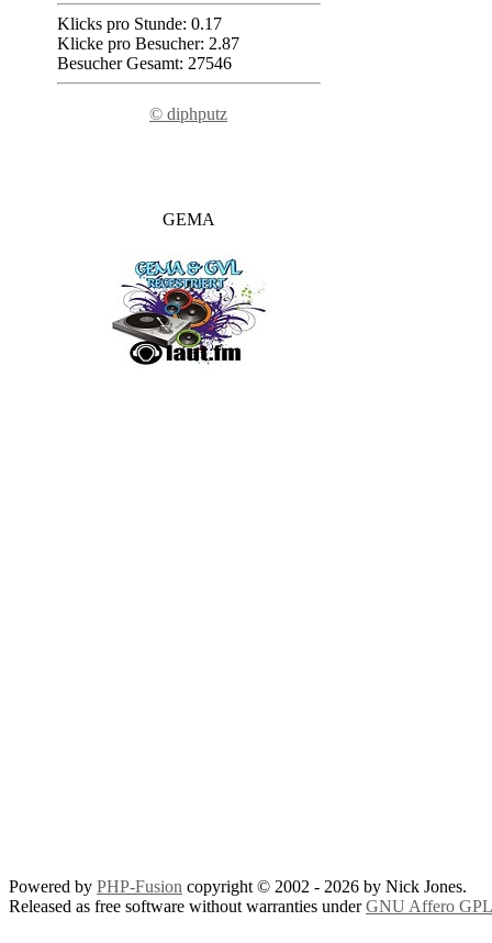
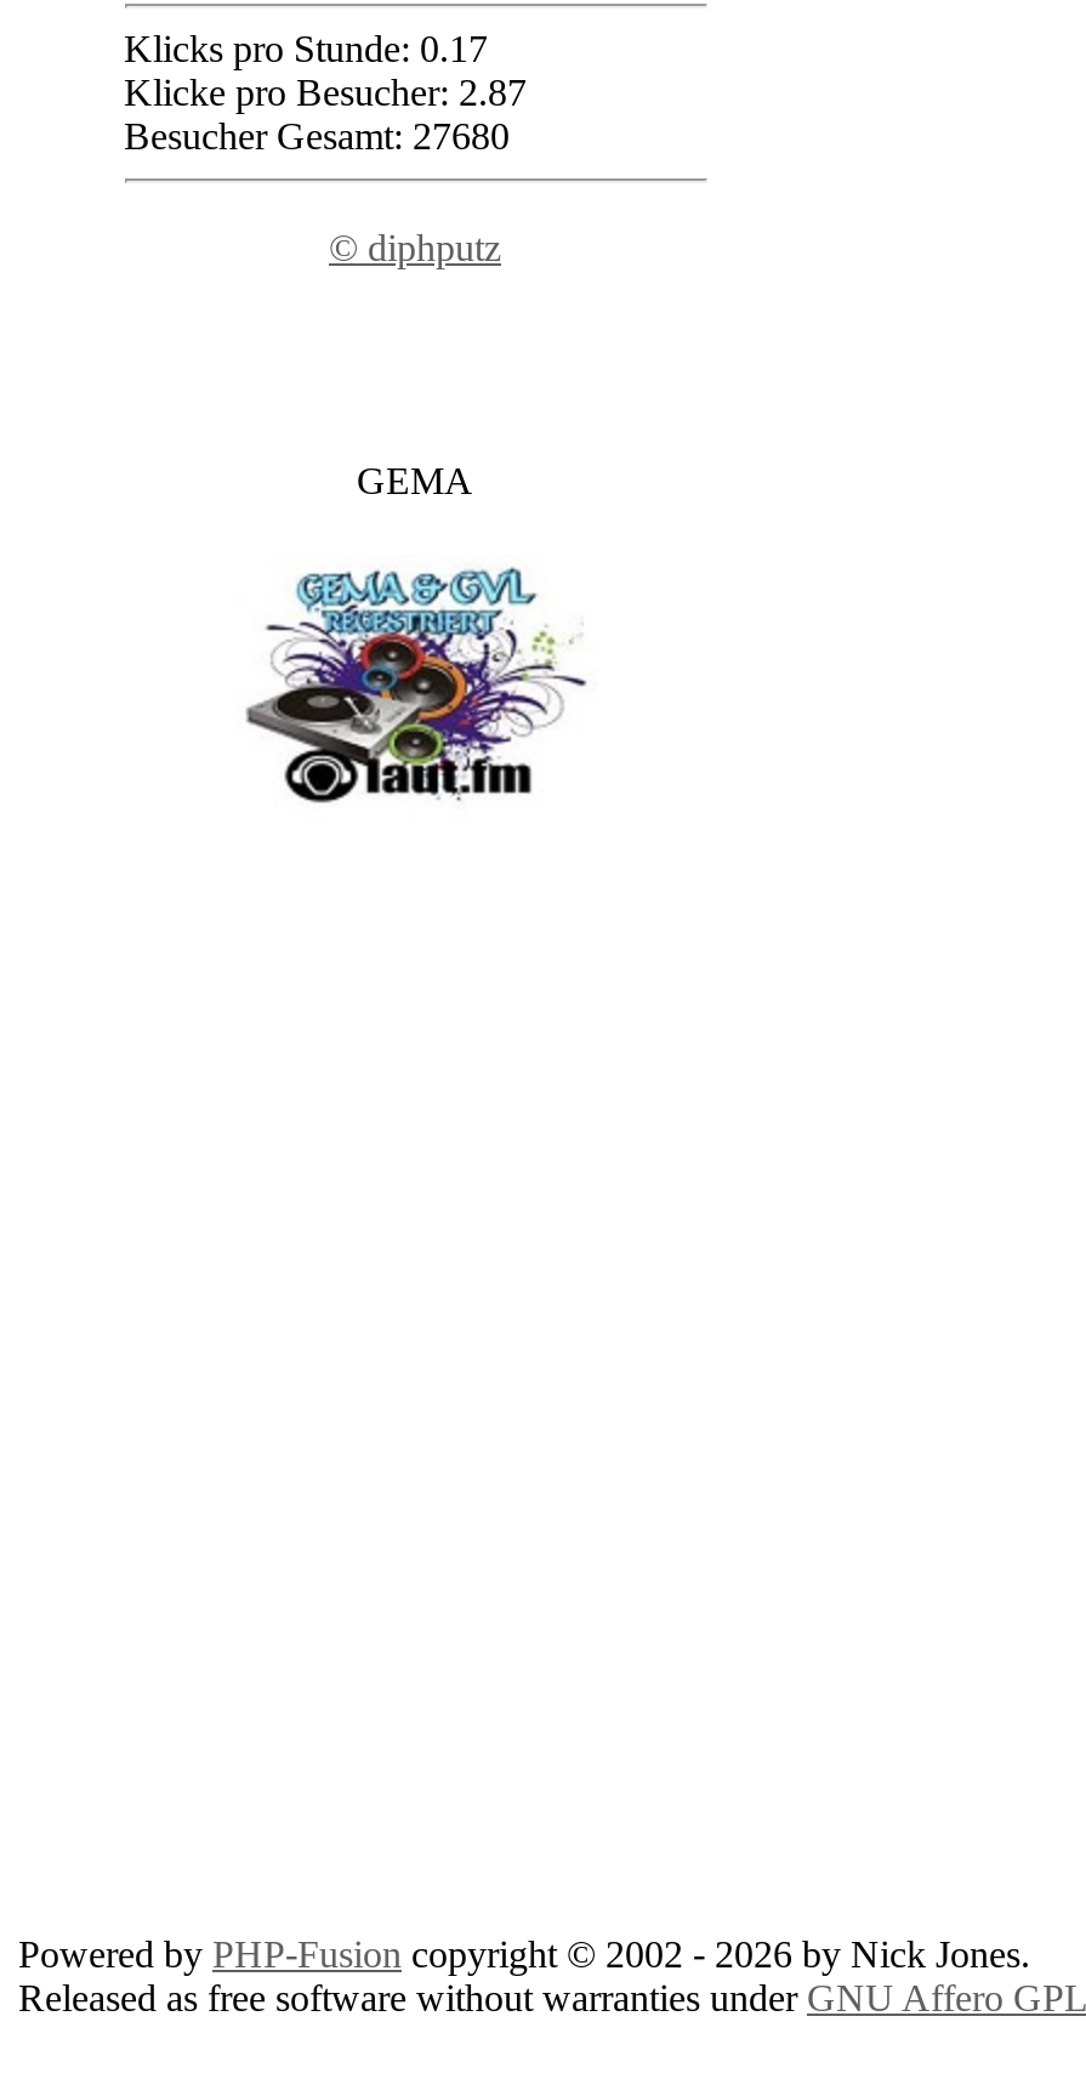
[57,54,231,73] Besucher Gesamt: 27546 -> [124,115,510,157] Besucher Gesamt: 27680

